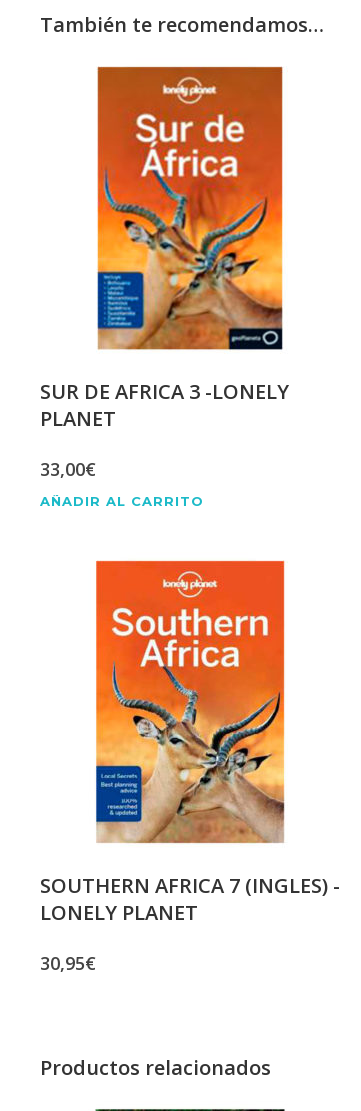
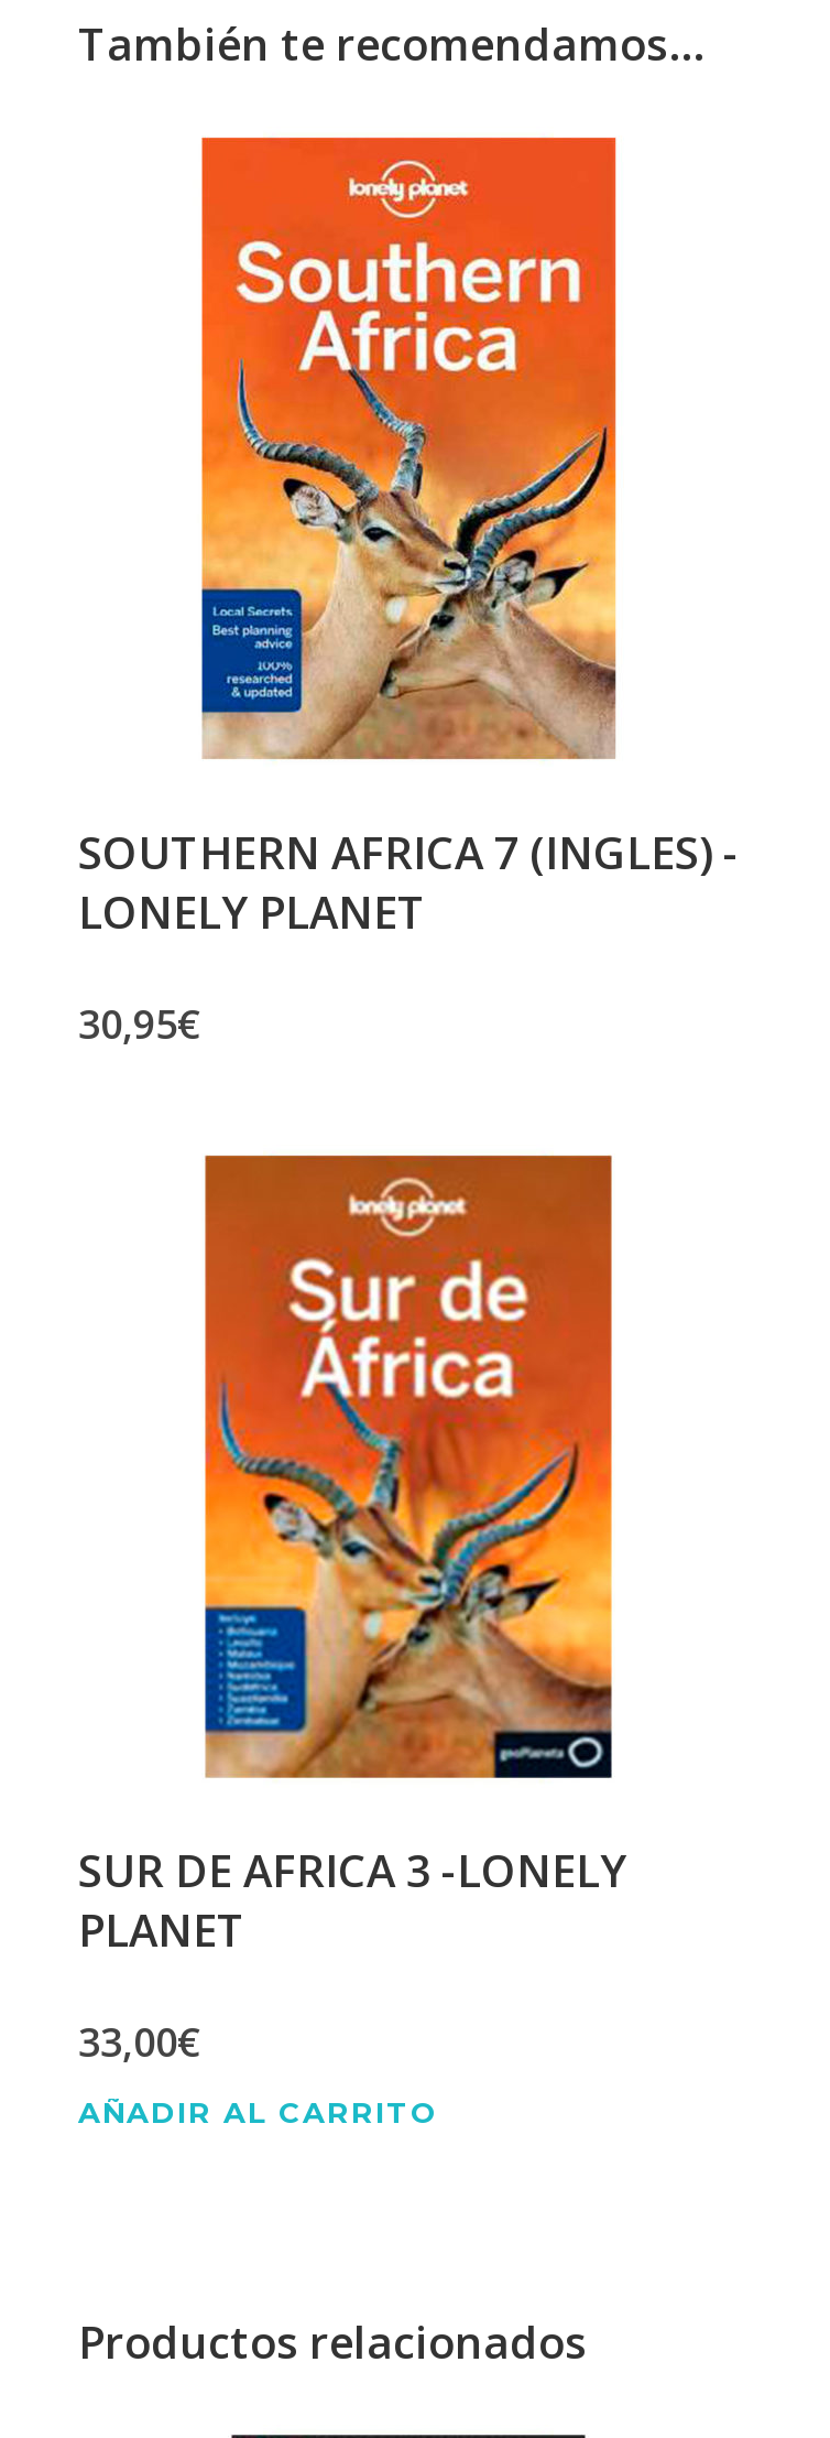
moved [40,68,289,509] -> [78,1158,626,2130]: [image] | SUR DE AFRICA 3 -LONELY | PLANET | 33,00€ | AÑADIR AL CARRITO
moved [40,560,340,975] -> [78,138,739,1050]: [image] | SOUTHERN AFRICA 7 (INGLES) - | LONELY PLANET | 30,95€

